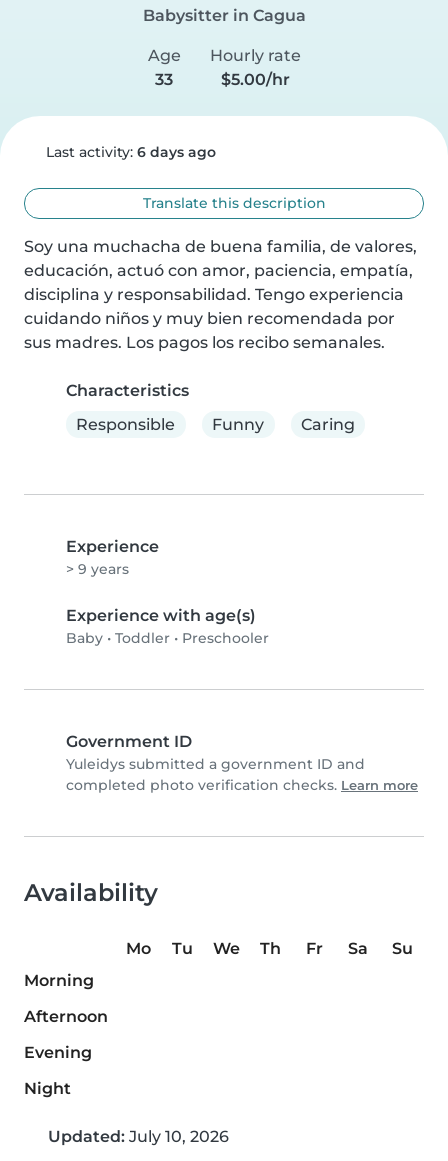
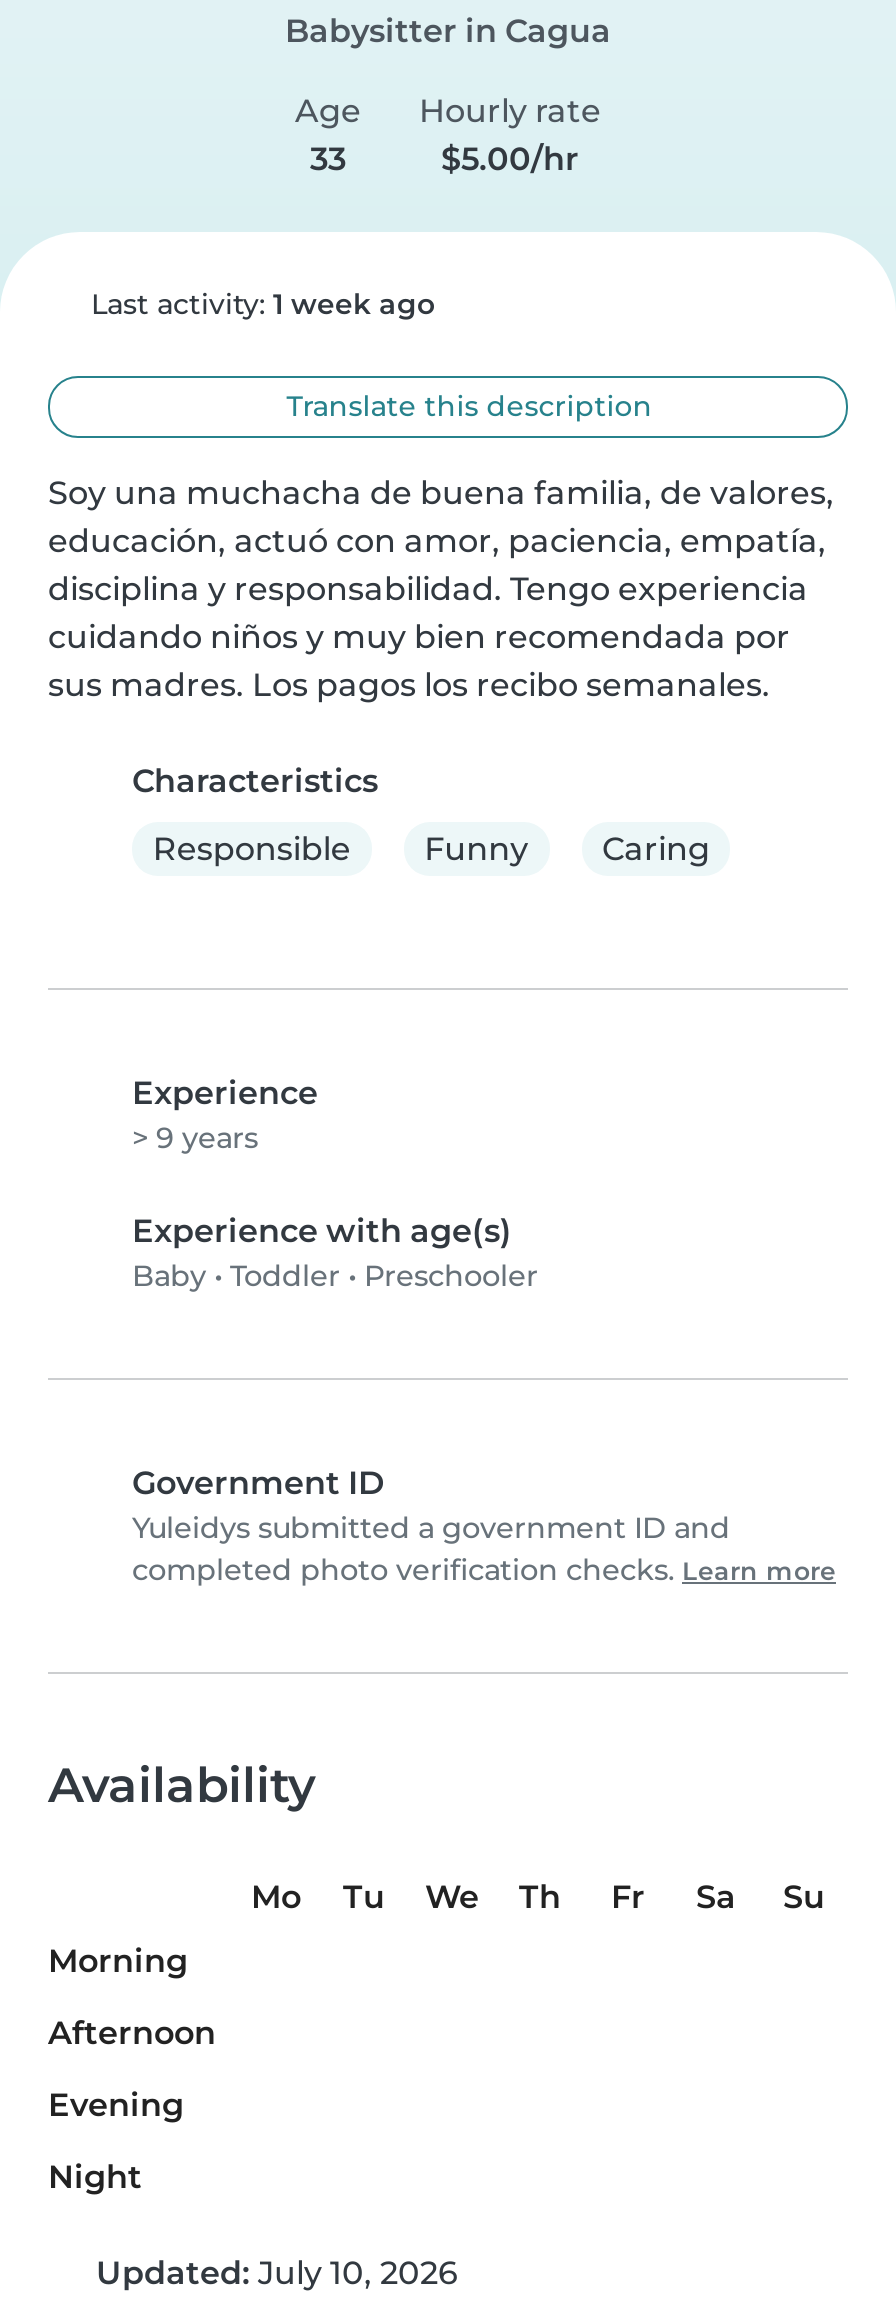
[41,143,215,161] Last activity: 6 days ago -> [83,286,435,322] Last activity: 1 week ago

